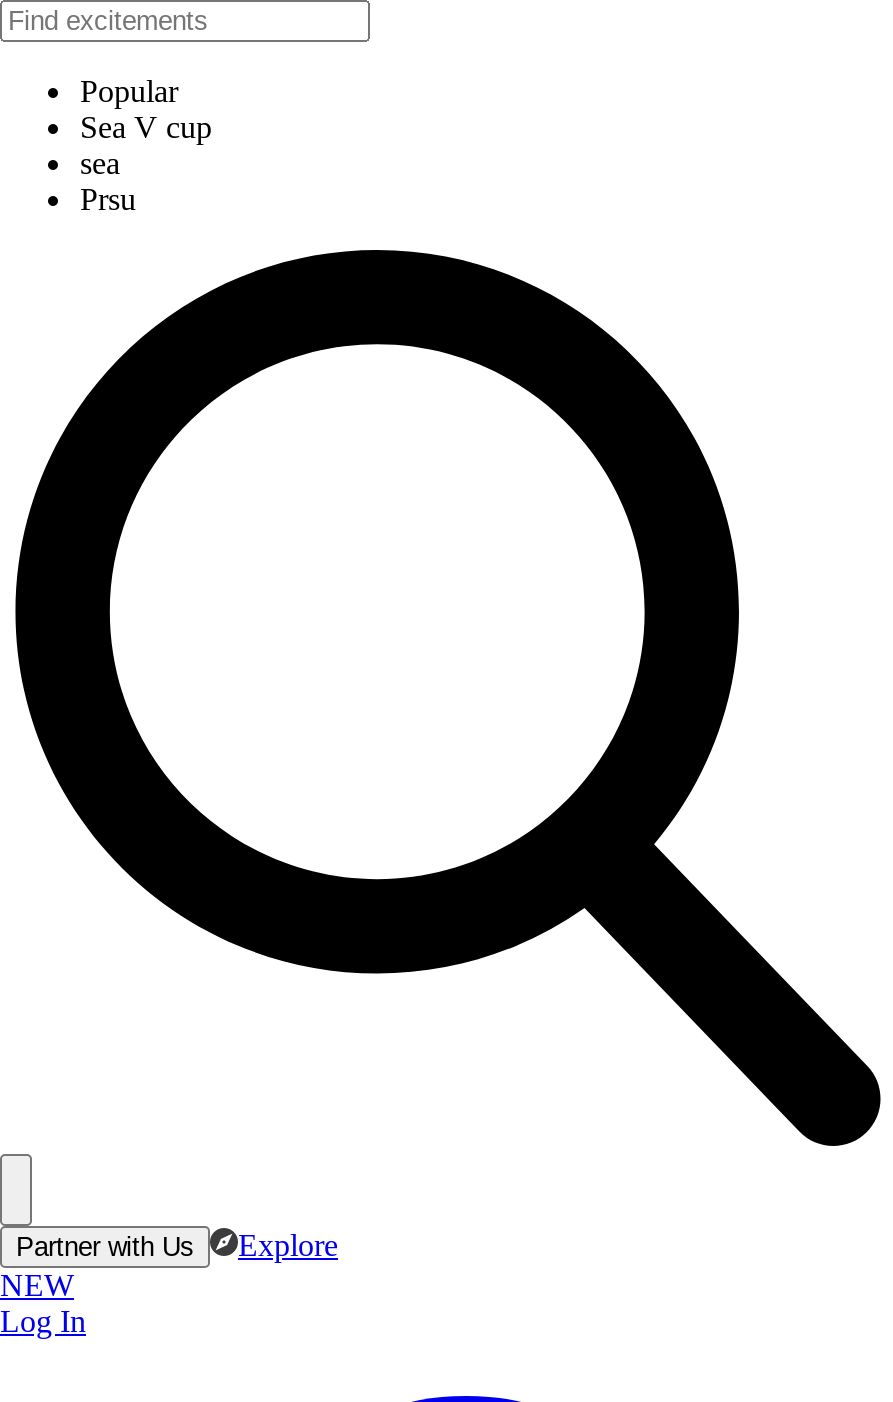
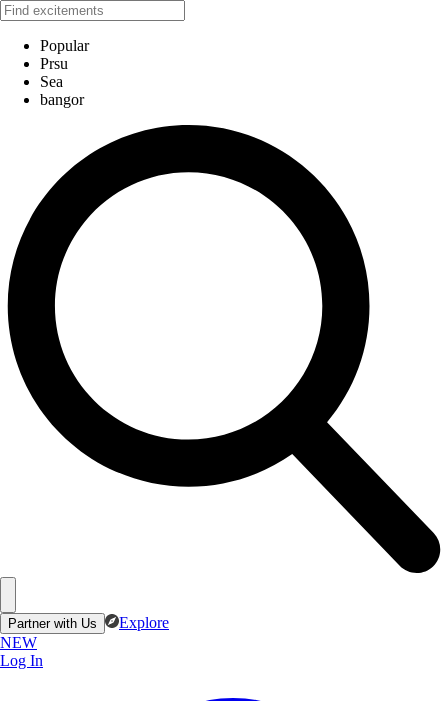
[80,110,212,180] Sea V cup | sea -> none
moved [80,182,136,216] -> [40,55,68,72]: Prsu
none -> [40,73,84,108] Sea | bangor

